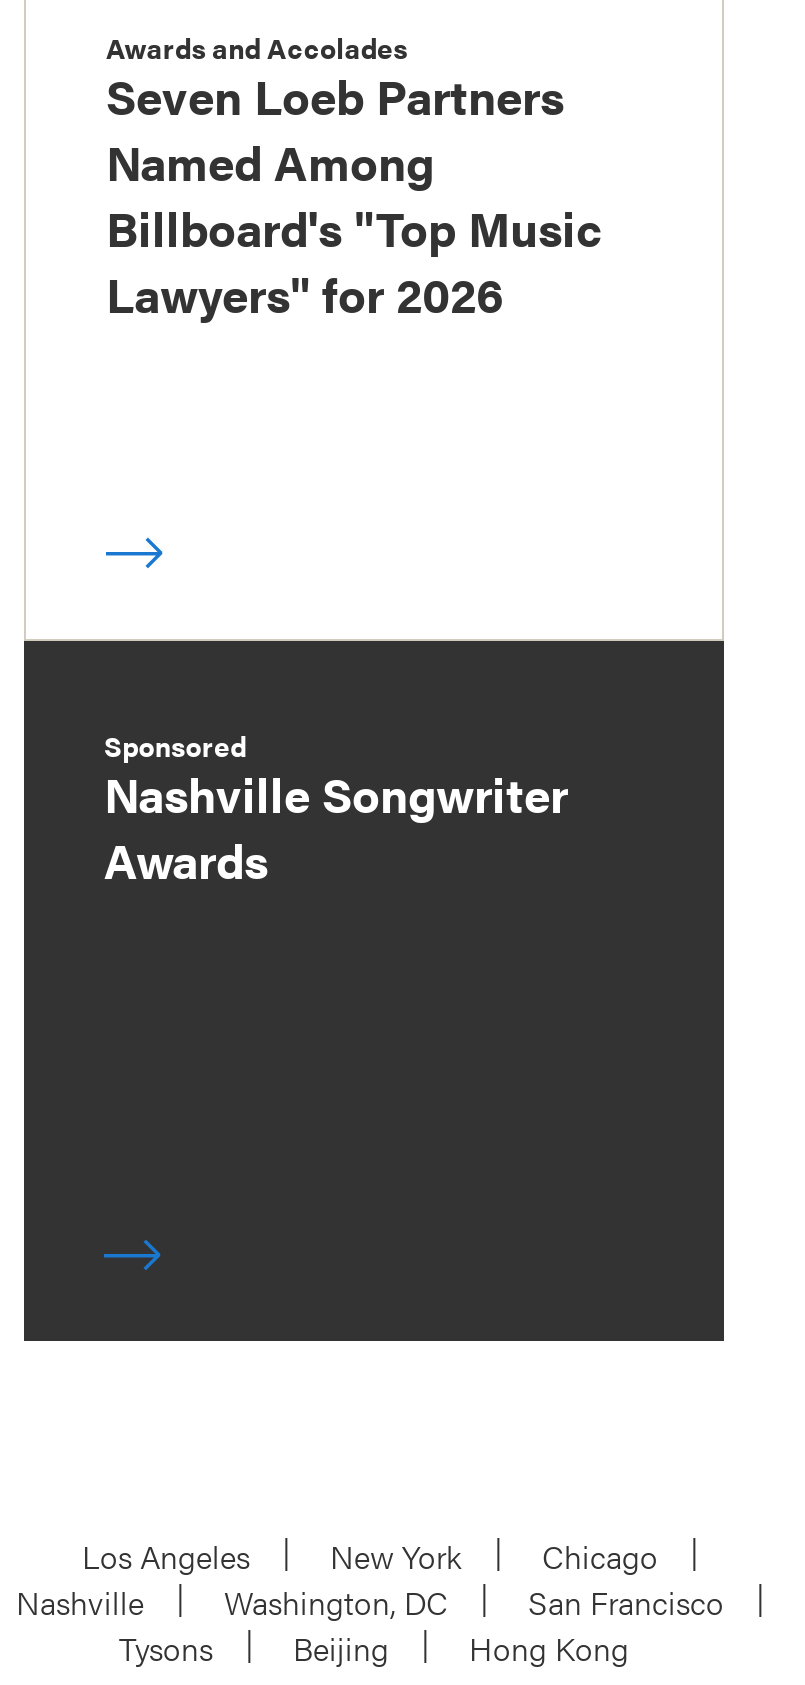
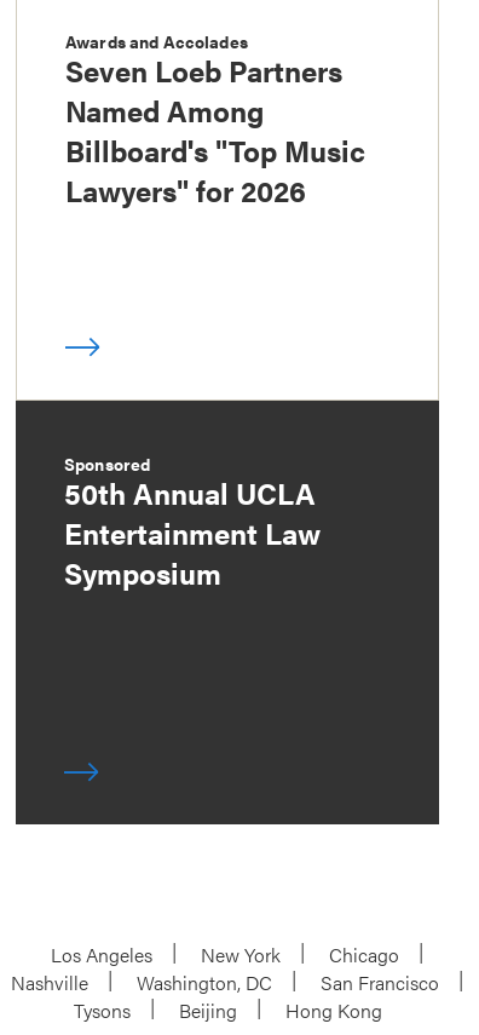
[104,759,568,893] Nashville Songwriter | Awards -> [64,472,321,593] 50th Annual UCLA | Entertainment Law | Symposium

